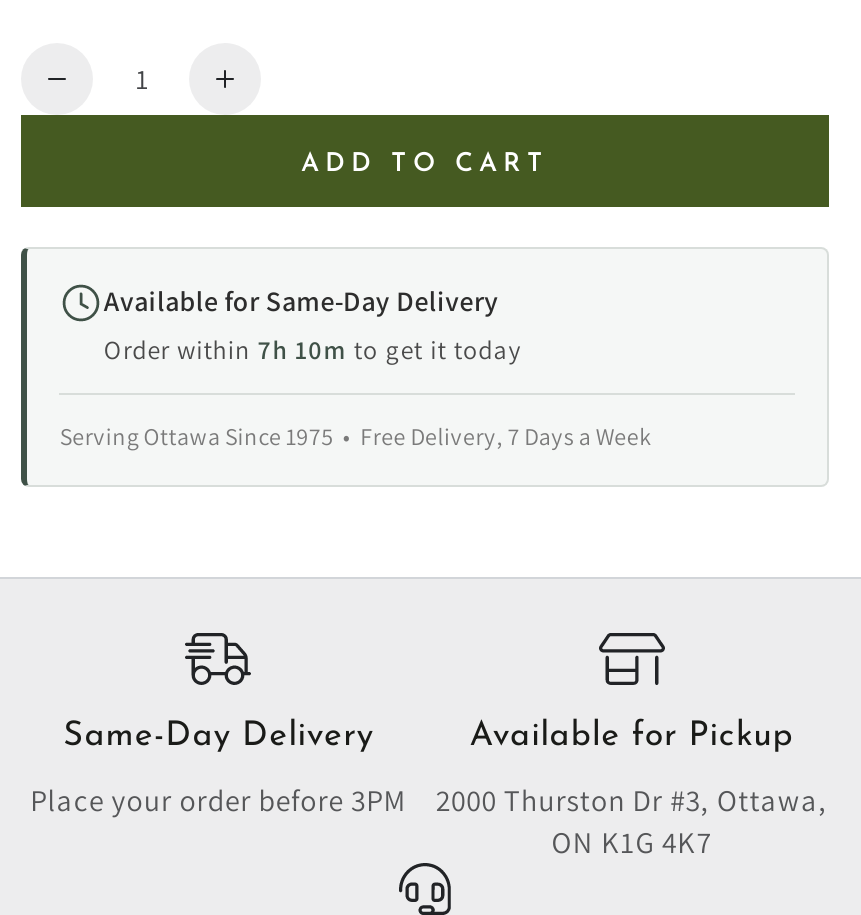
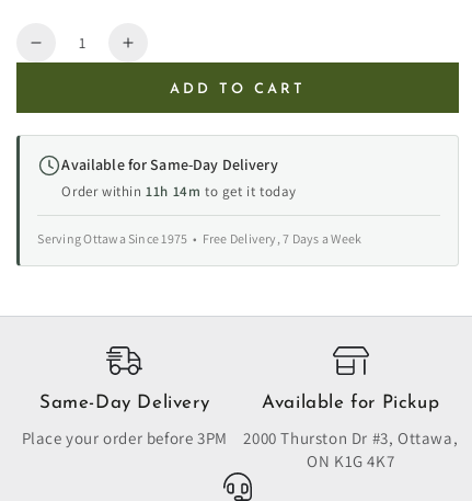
[104,332,522,366] Order within 7h 10m to get it today -> [62,181,297,200] Order within 11h 14m to get it today

